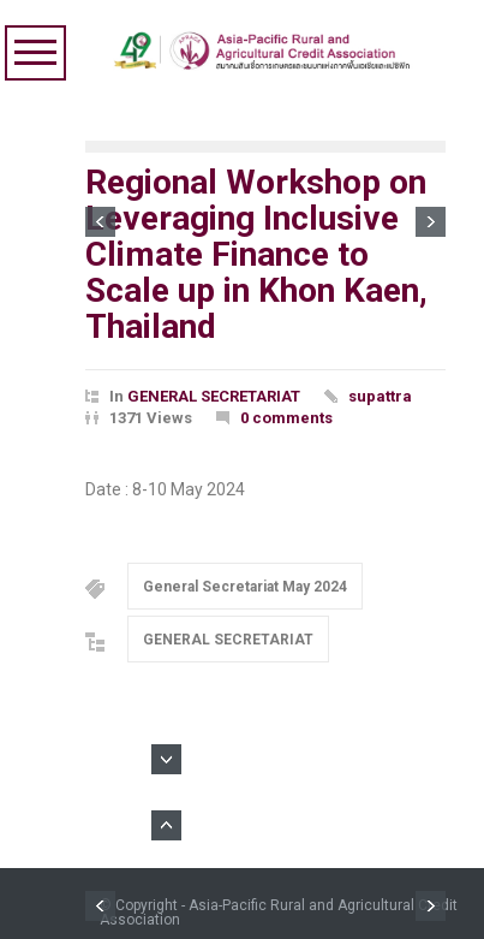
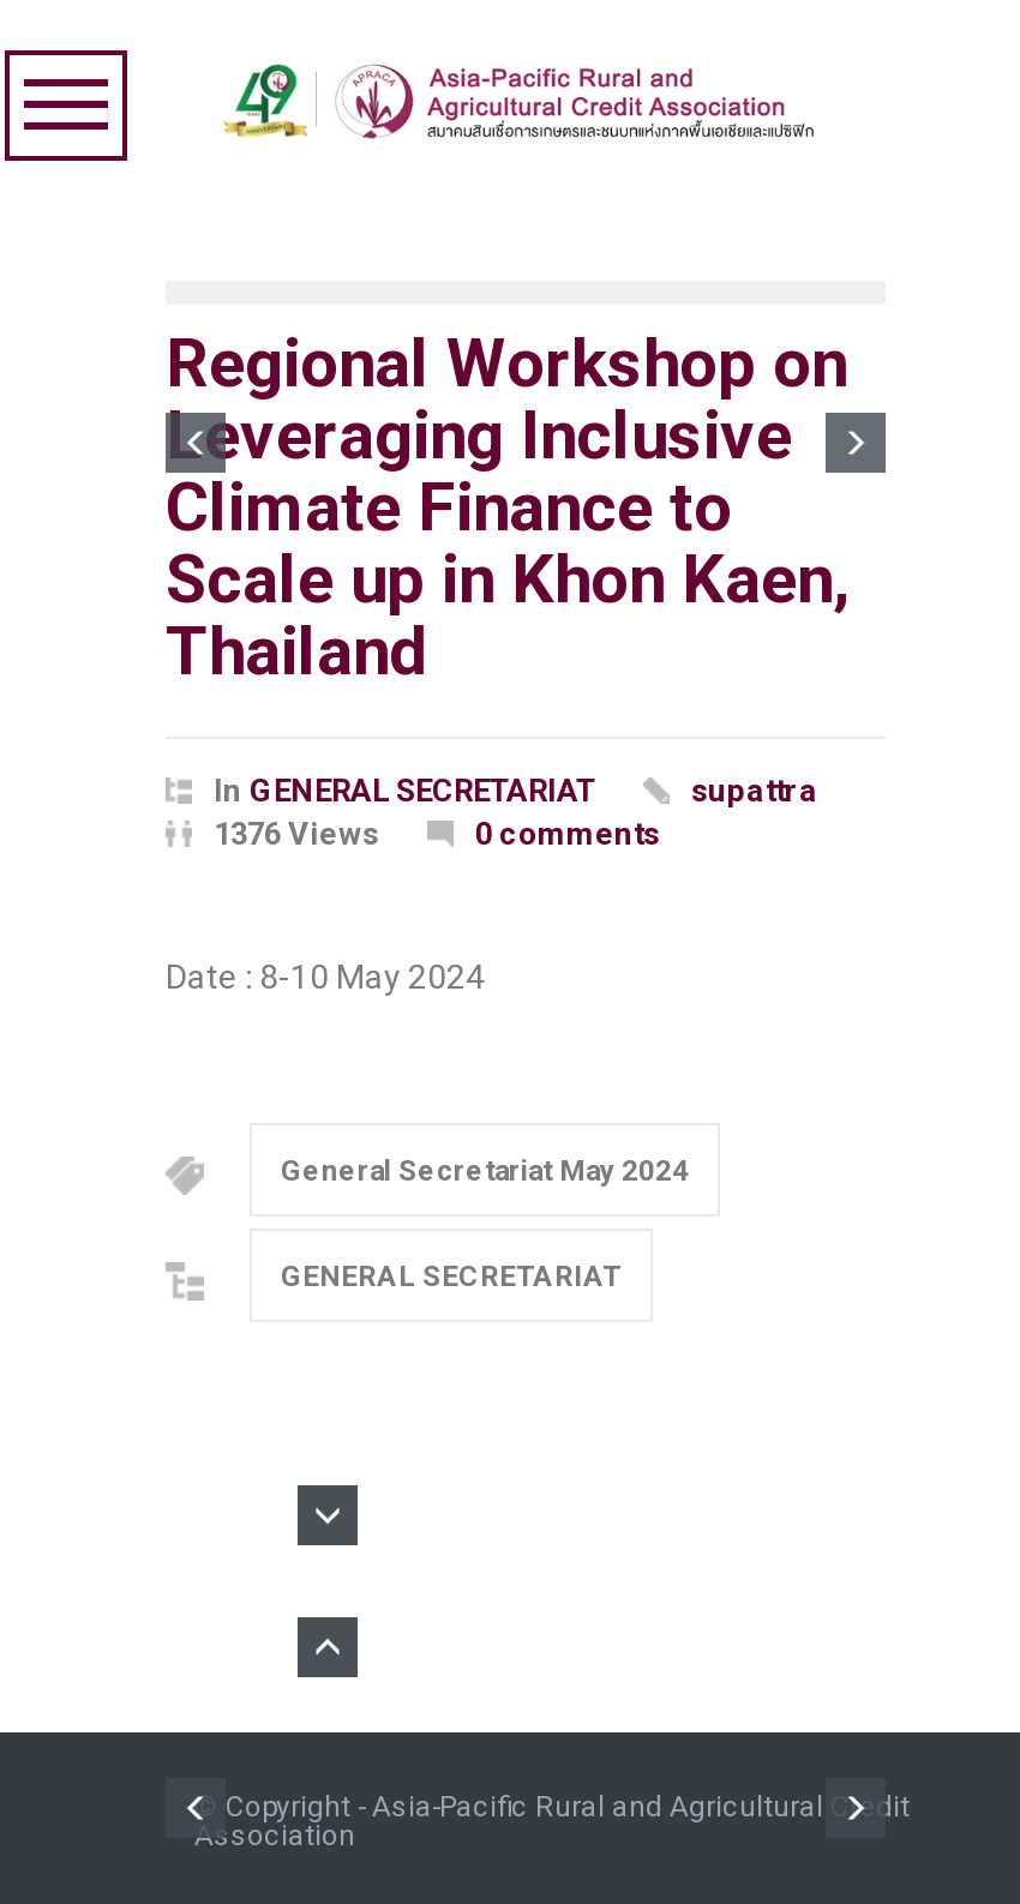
[109,409,192,427] 1371 Views -> [214,816,379,852] 1376 Views

